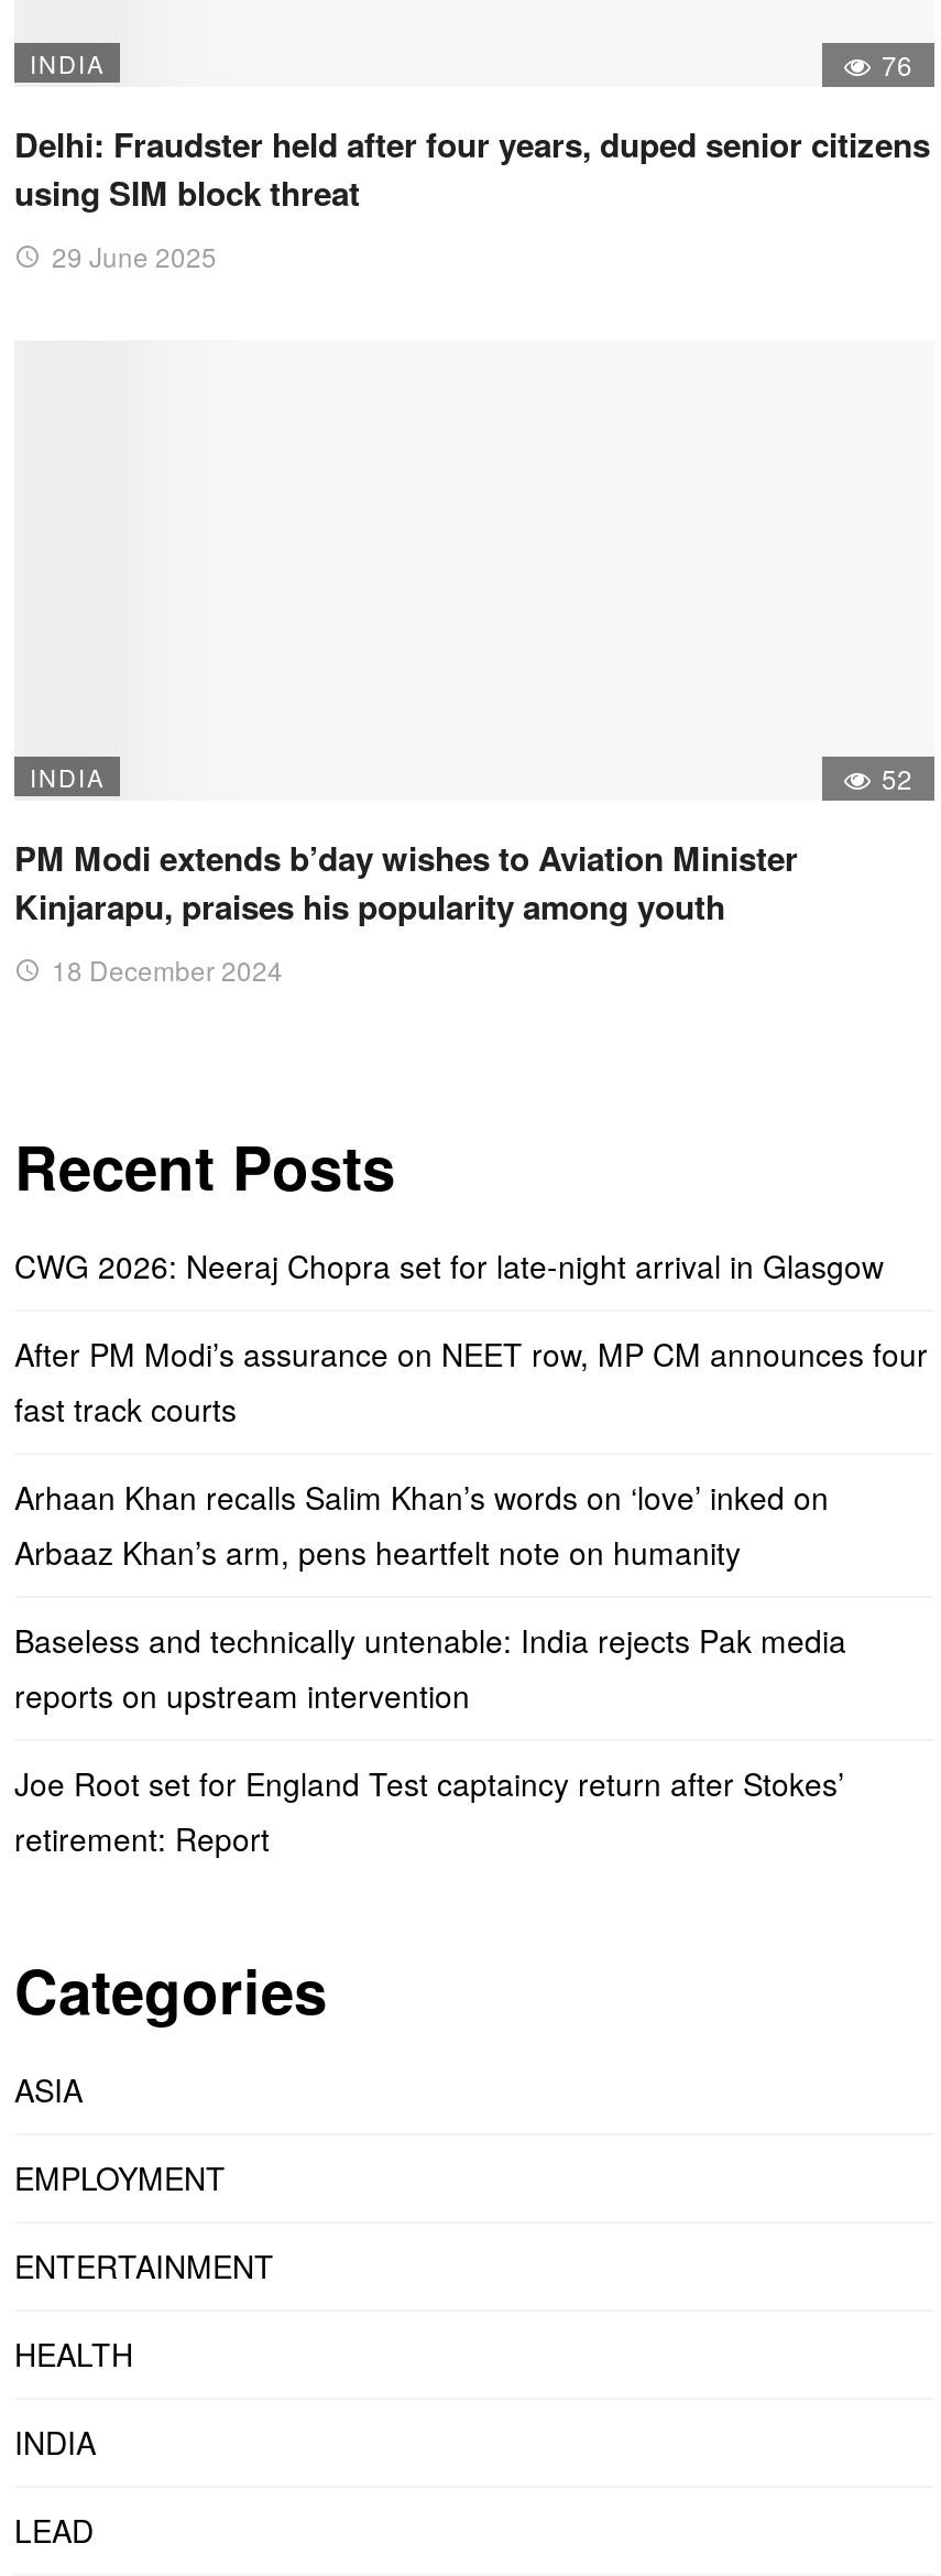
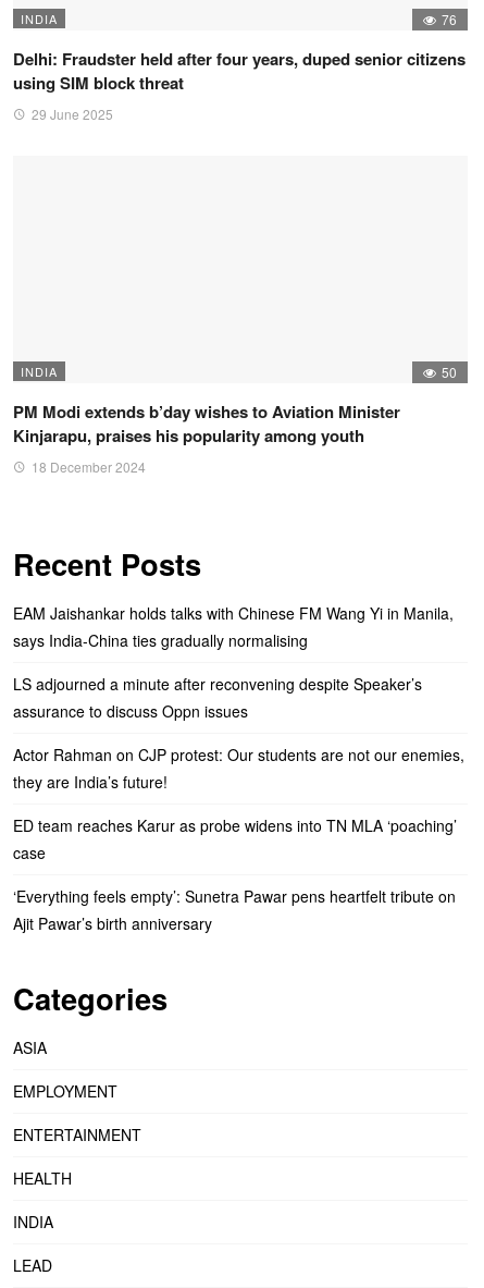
[882,758,912,796] 52 -> [442,362,457,381] 50
[14,1243,884,1287] CWG 2026: Neeraj Chopra set for late-night arrival in Glasgow -> [13,602,454,651] EAM Jaishankar holds talks with Chinese FM Wang Yi in Manila, | says India-China ties gradually normalising
[14,1332,928,1431] After PM Modi’s assurance on NEET row, MP CM announces four | fast track courts -> [13,673,422,722] LS adjourned a minute after reconvening despite Speaker’s | assurance to discuss Oppn issues
[14,1475,829,1574] Arhaan Khan recalls Salim Khan’s words on ‘love’ inked on | Arbaaz Khan’s arm, pens heartfelt note on humanity -> [13,744,464,793] Actor Rahman on CJP protest: Our students are not our enemies, | they are India’s future!
[14,1618,846,1717] Baseless and technically untenable: India rejects Pak media | reports on upstream intervention -> [13,814,457,863] ED team reaches Karur as probe widens into TN MLA ‘poaching’ | case
[14,1761,844,1860] Joe Root set for England Test captaincy return after Stokes’ | retirement: Report -> [13,885,456,934] ‘Everything feels empty’: Sunetra Pawar pens heartfelt tribute on | Ajit Pawar’s birth anniversary

